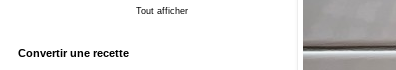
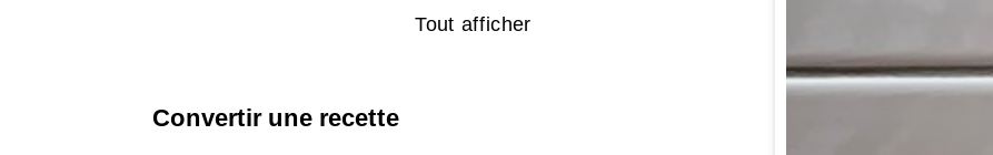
[302,26,393,58] [image] -> [784,55,986,126] [image]

